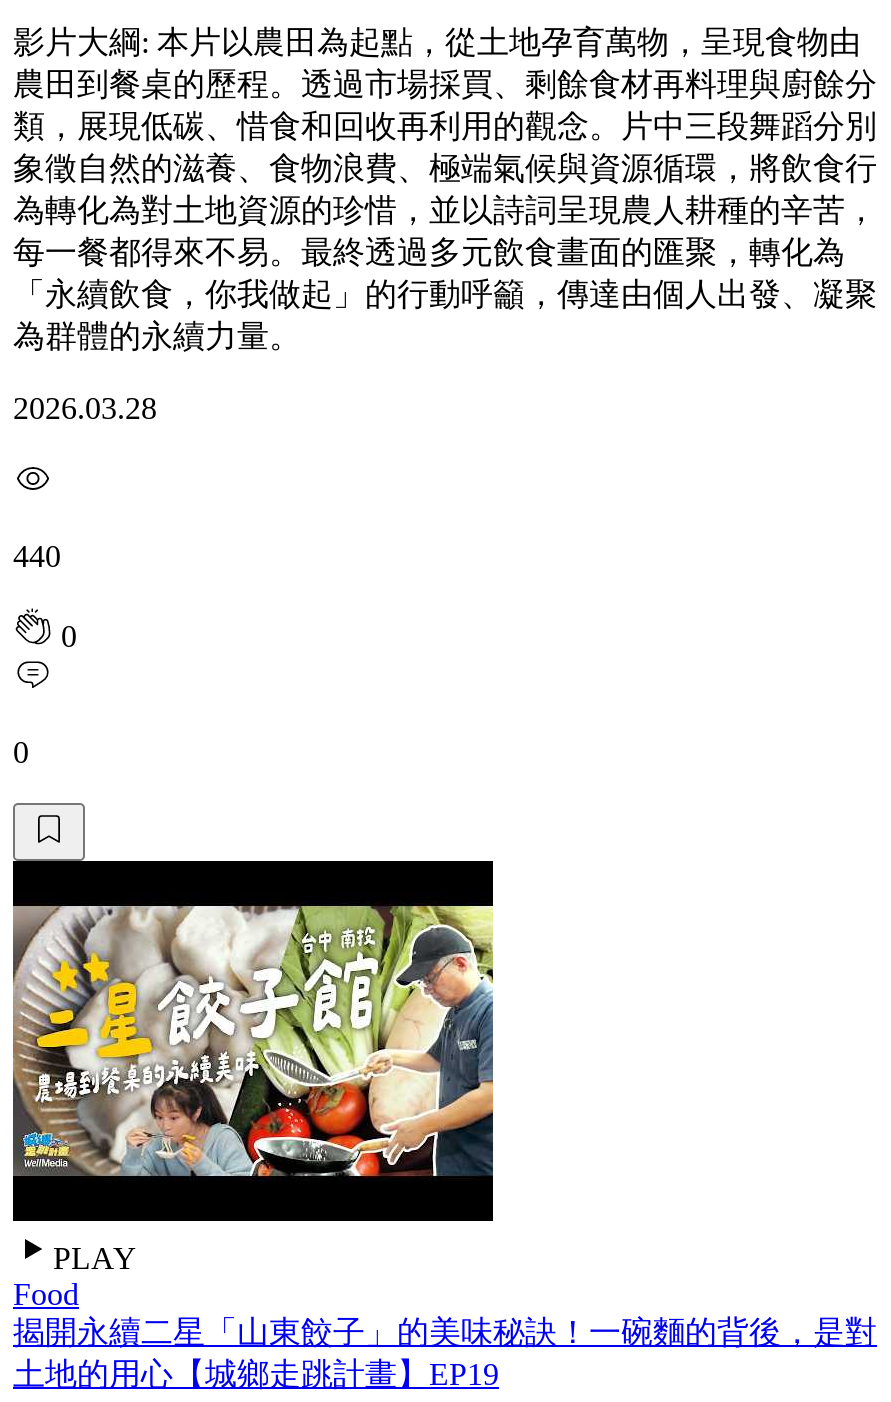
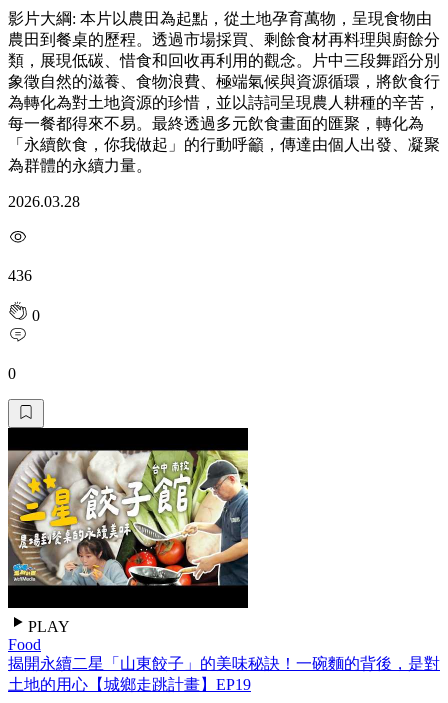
[13,538,61,572] 440 -> [8,267,32,284] 436

